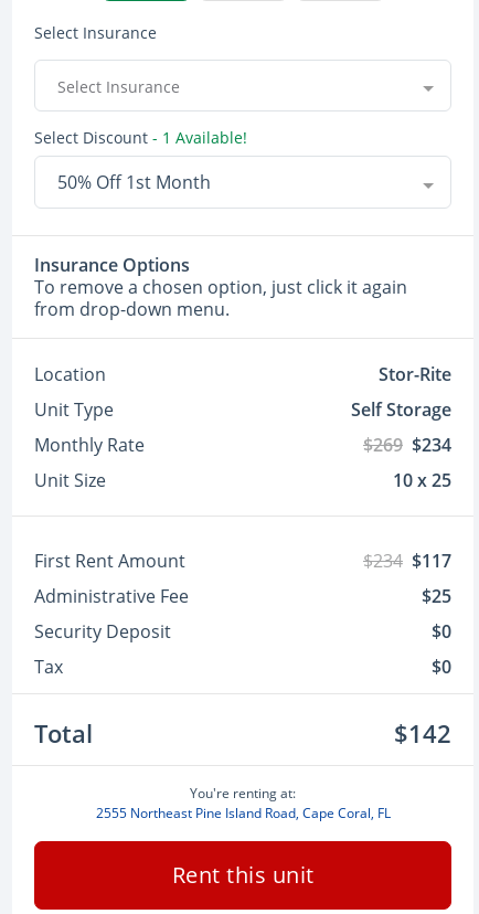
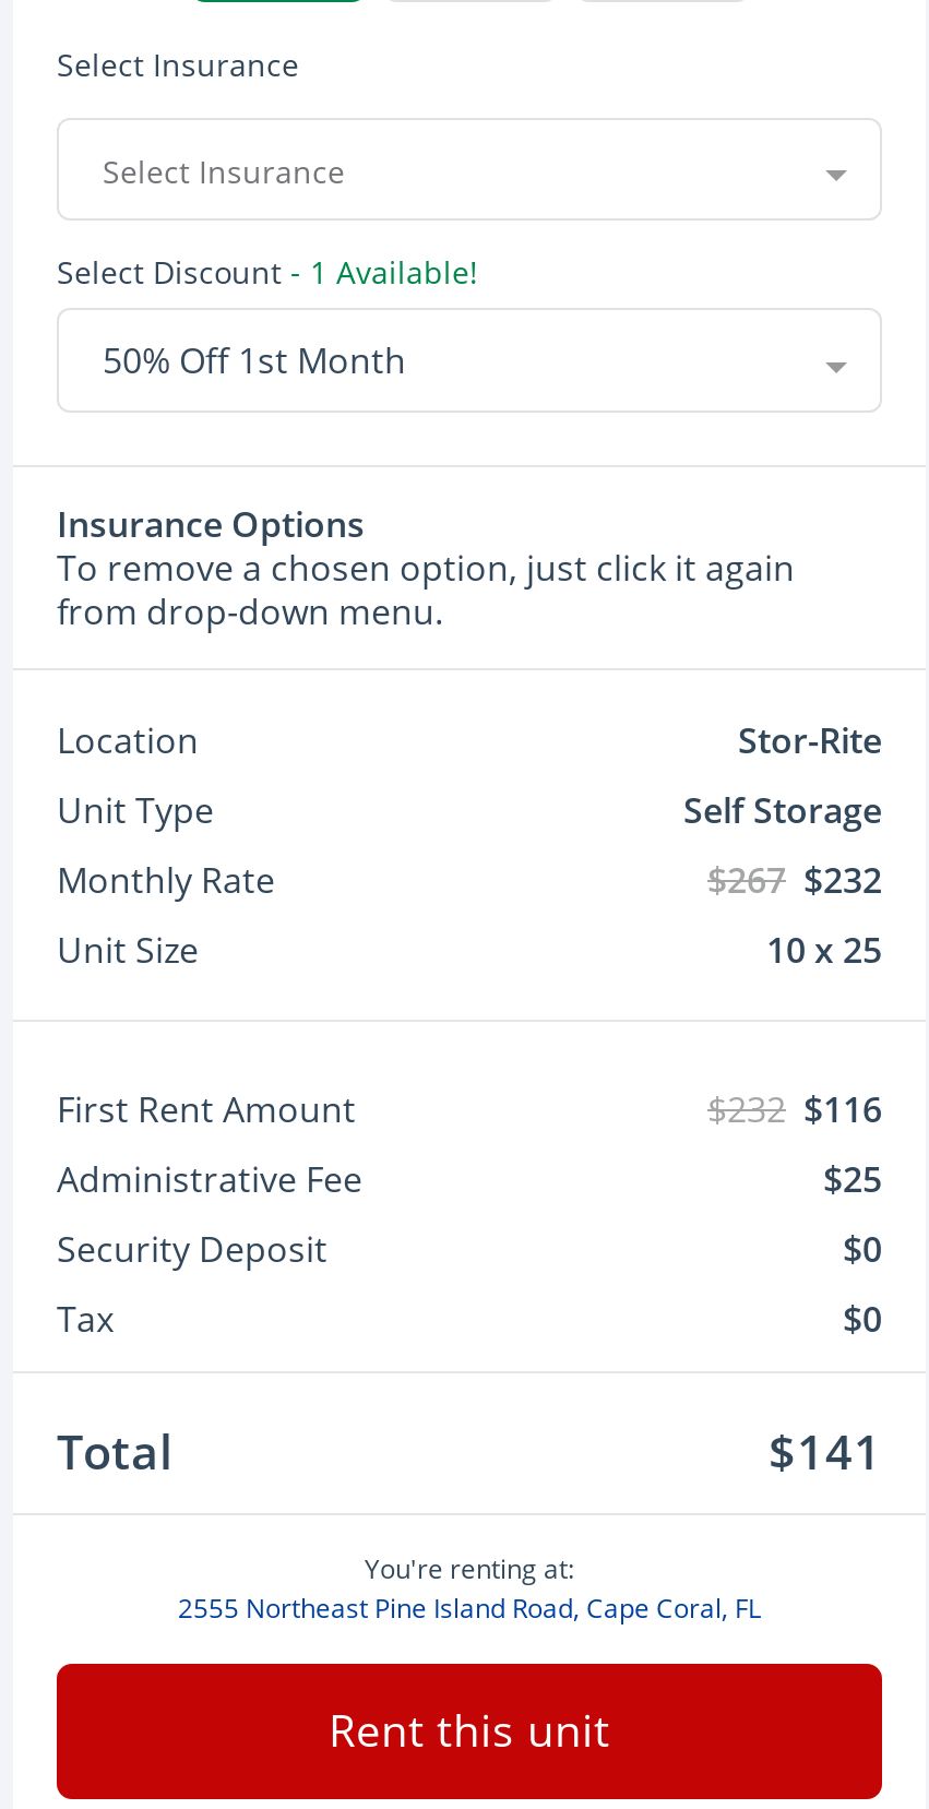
[363,433,451,457] $269 $234 -> [707,856,882,904] $267 $232
[363,549,451,573] $234 $117 -> [707,1085,882,1133] $232 $116
[394,718,451,750] $142 -> [769,1419,882,1483] $141

